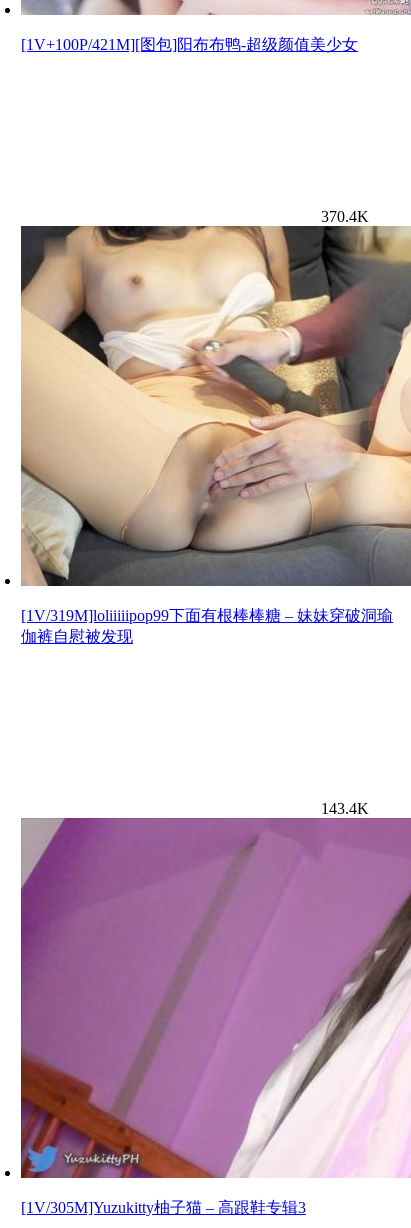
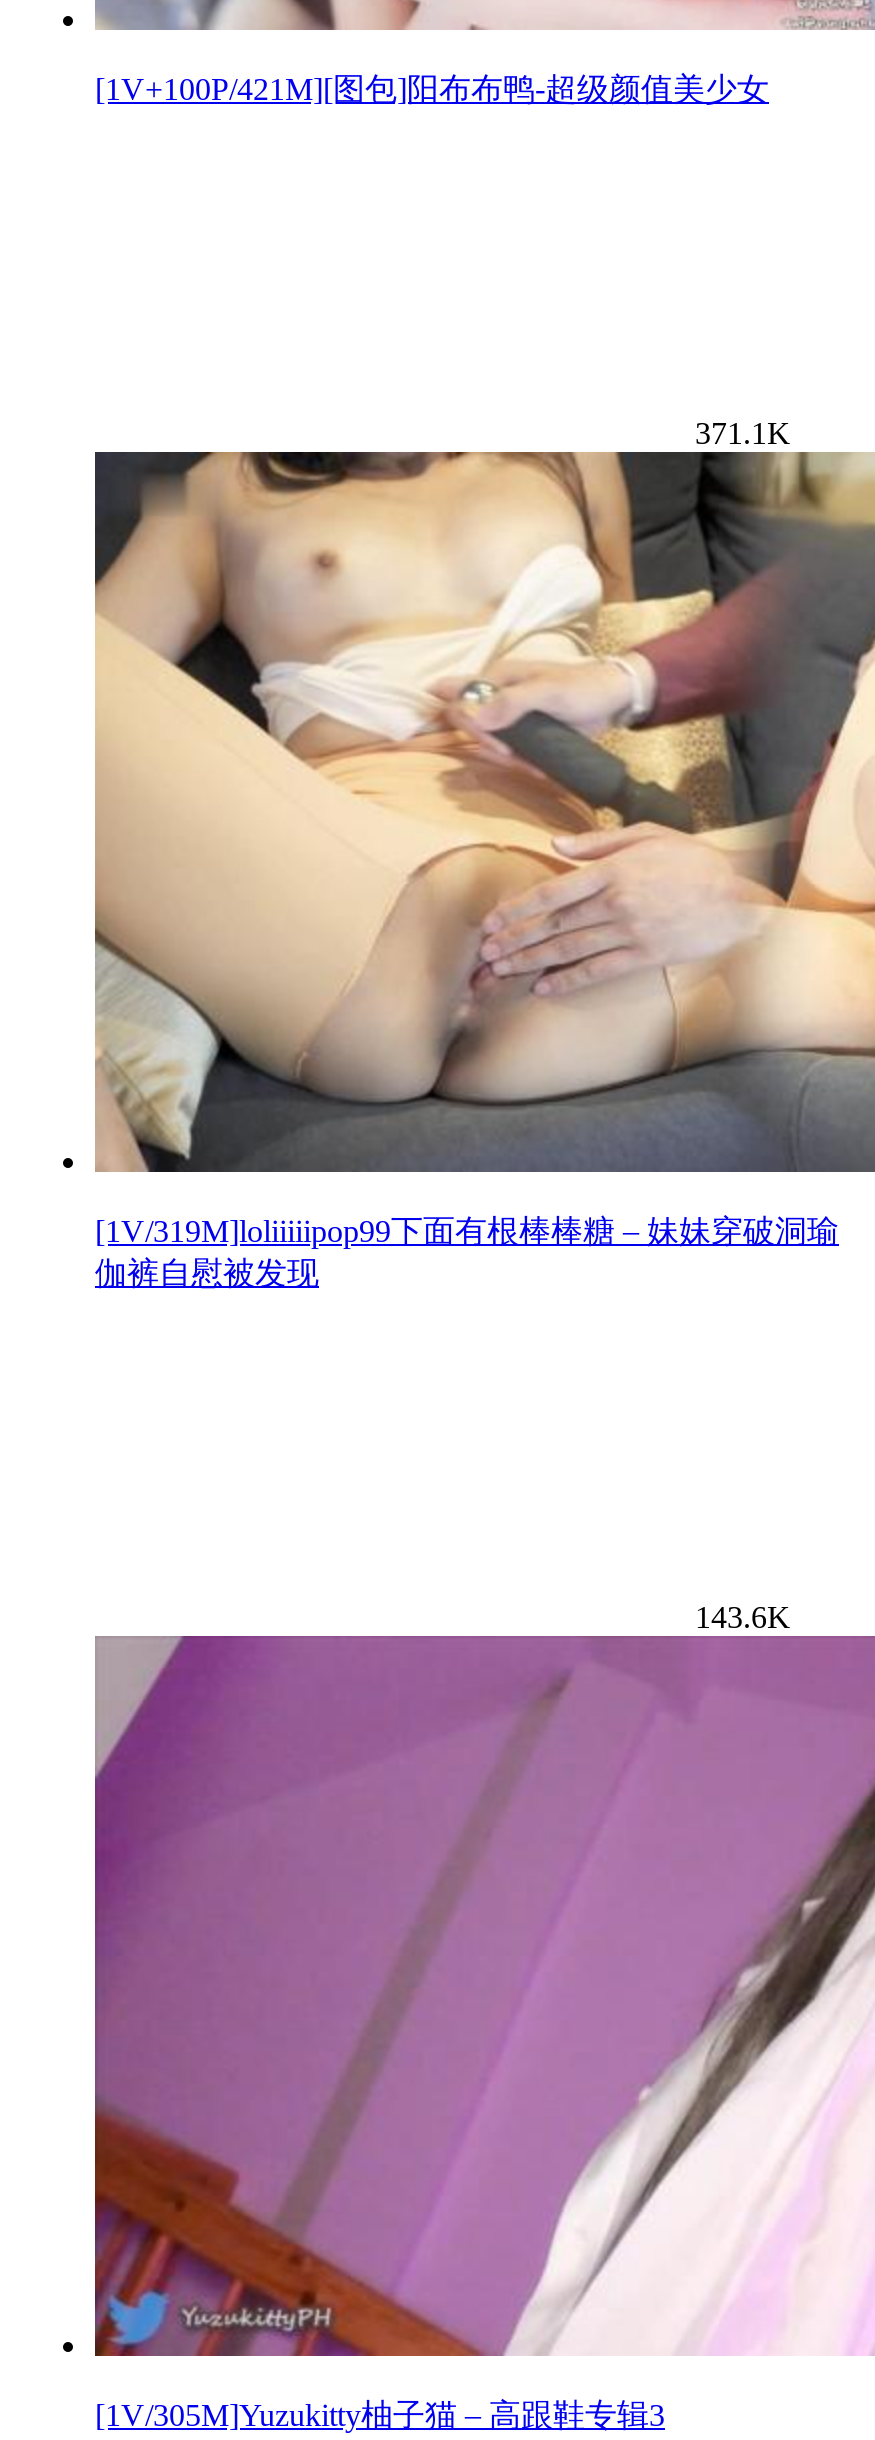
[321,208,369,225] 370.4K -> [695,415,791,449] 371.1K
[321,800,369,817] 143.4K -> [695,1599,791,1633] 143.6K

